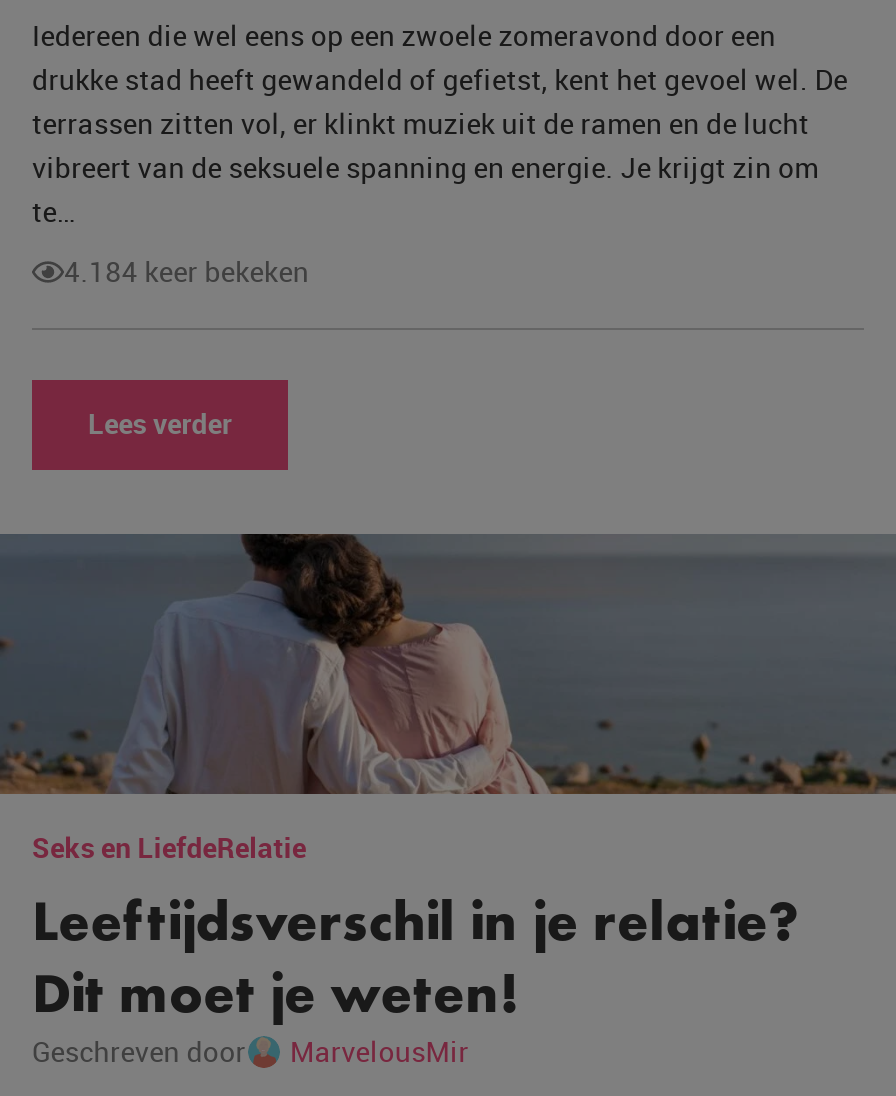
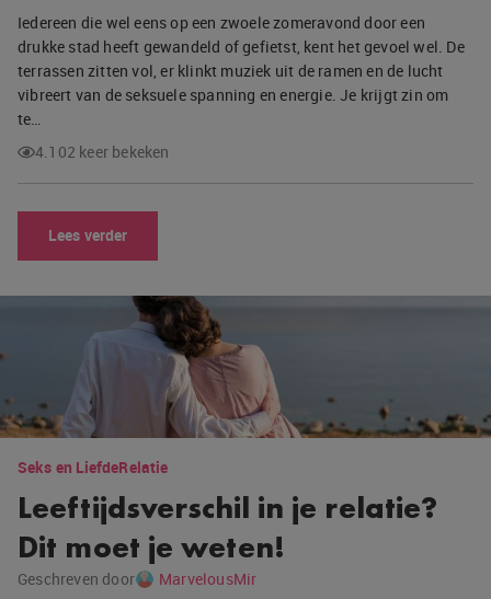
[64,252,309,290] 4.184 keer bekeken -> [35,141,169,162] 4.102 keer bekeken

